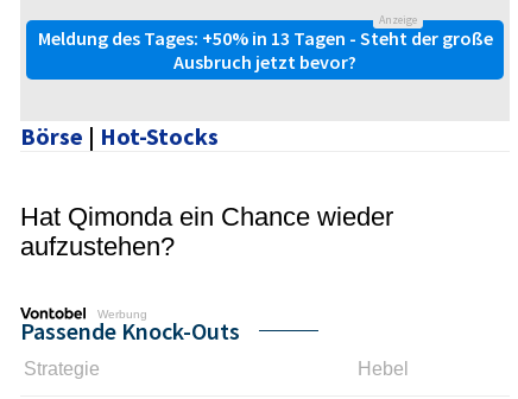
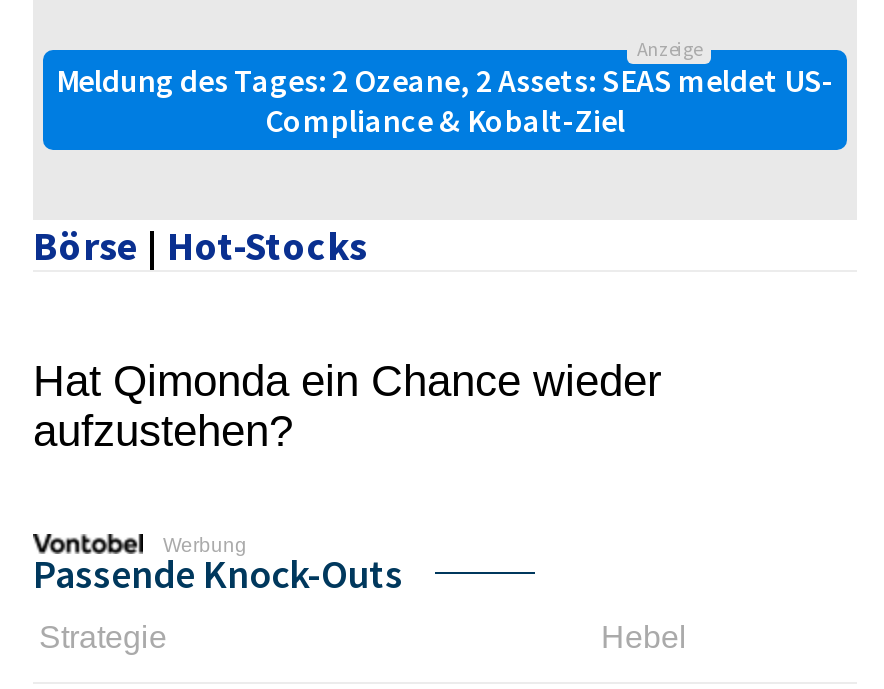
[37,26,492,73] Meldung des Tages: +50% in 13 Tagen - Steht der große | Ausbruch jetzt bevor? -> [56,59,834,139] Meldung des Tages: 2 Ozeane, 2 Assets: SEAS meldet US- | Compliance & Kobalt-Ziel

